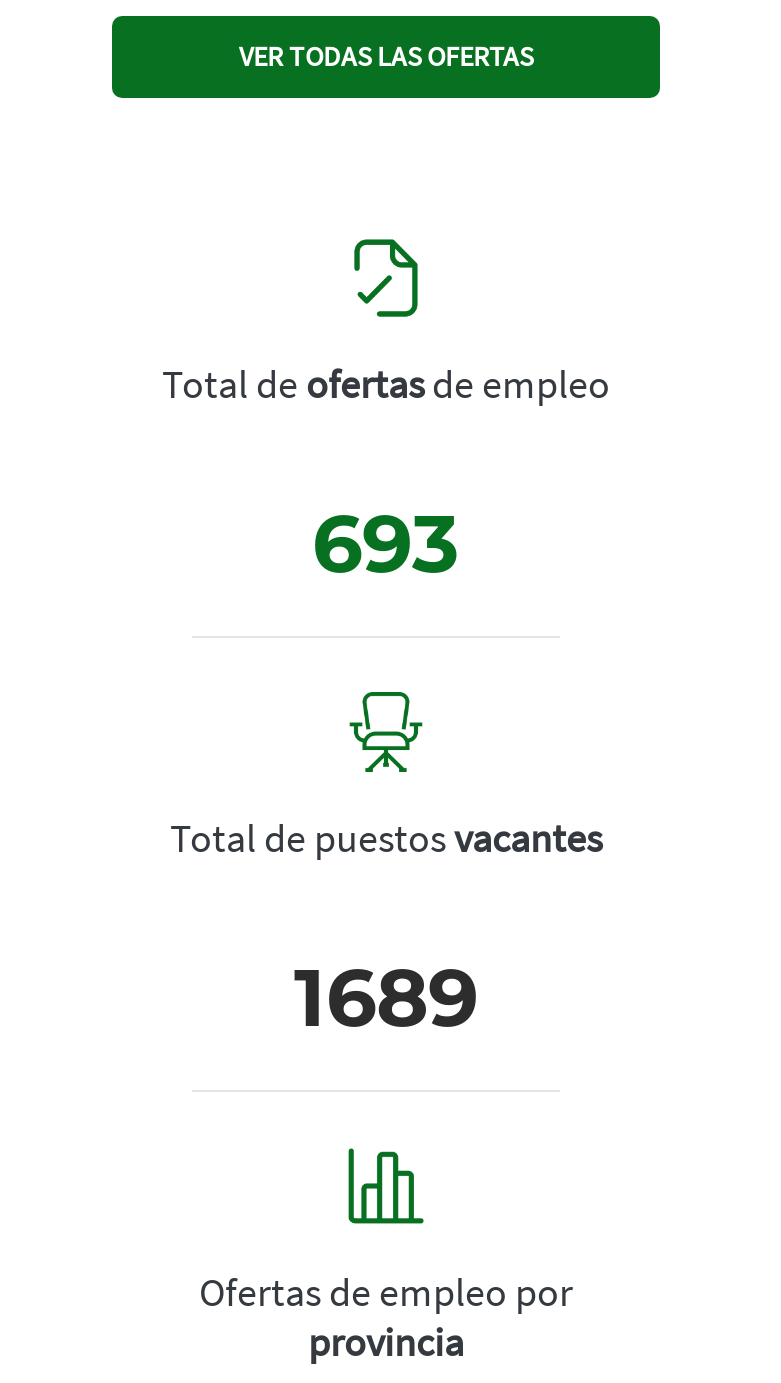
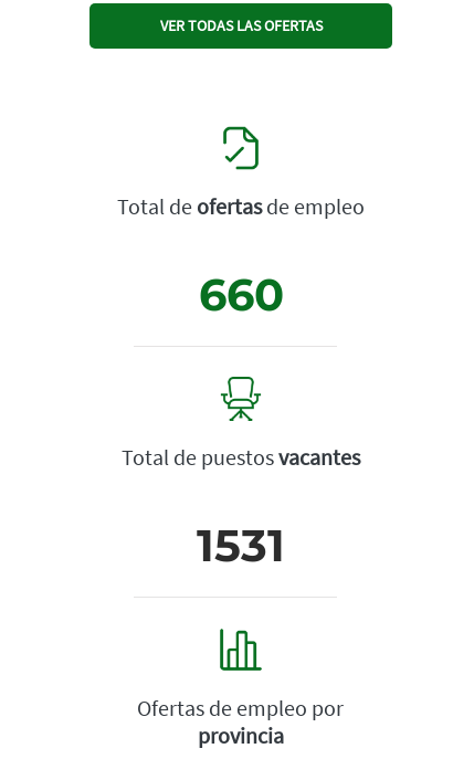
[312,494,460,592] 693 -> [198,267,283,321] 660
[294,948,478,1046] 1689 -> [197,518,285,572] 1531

